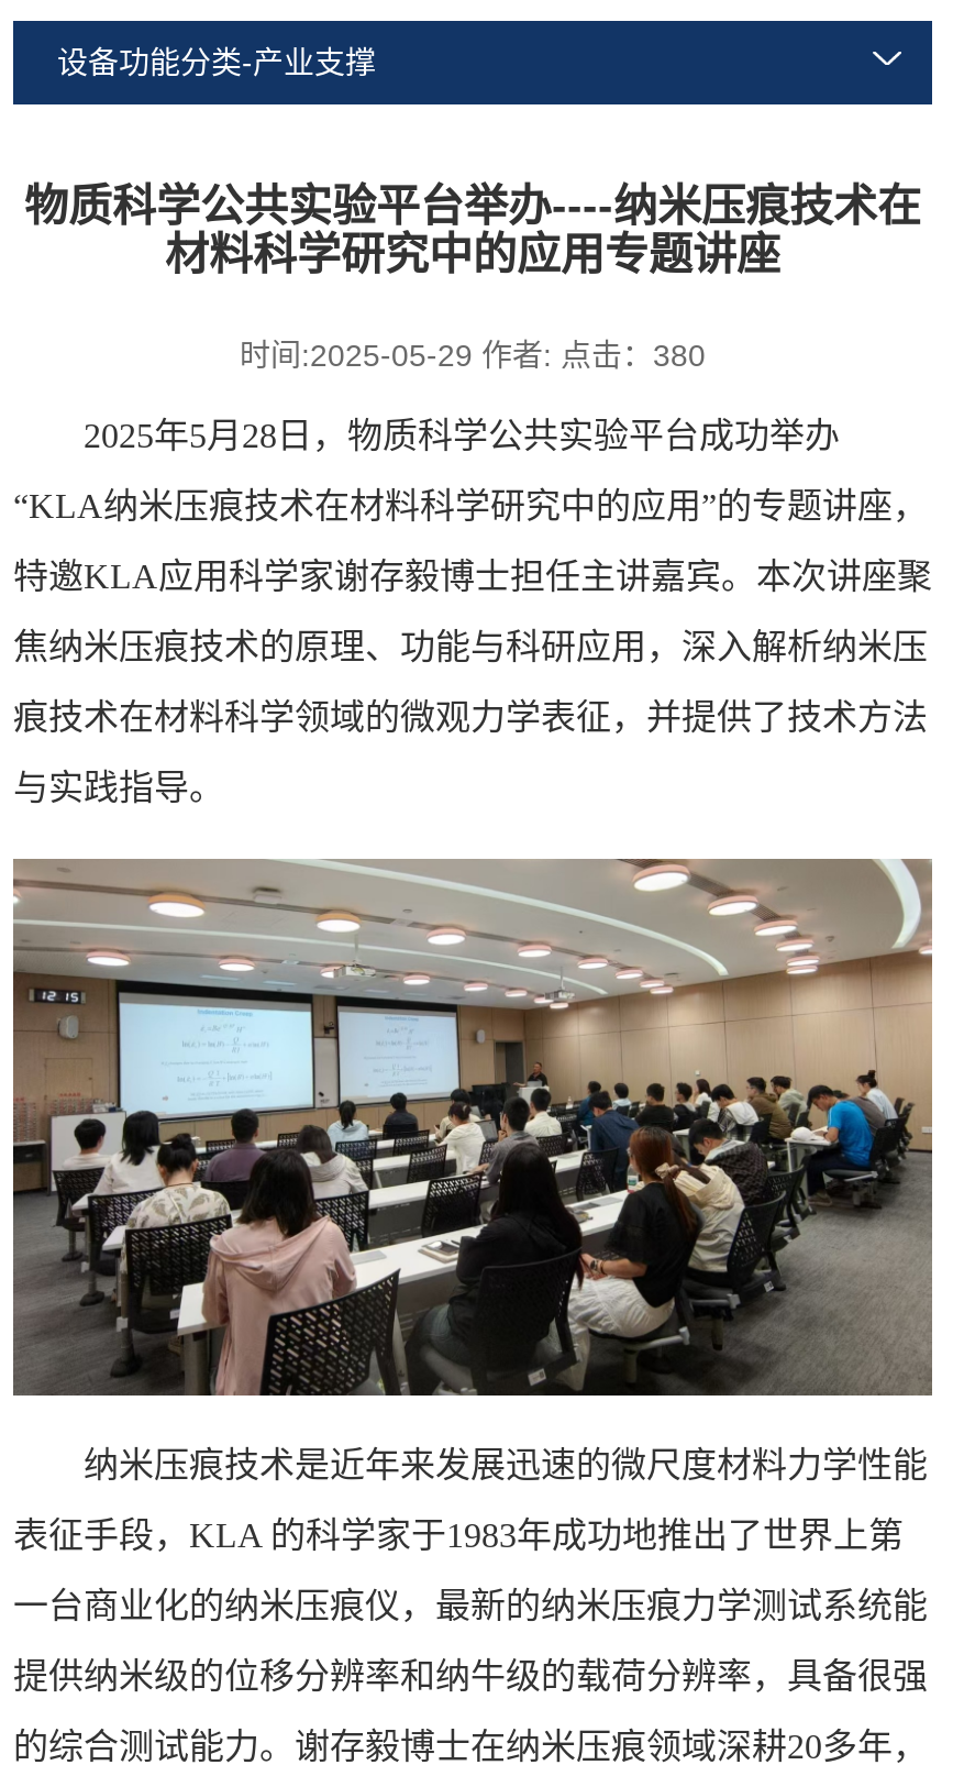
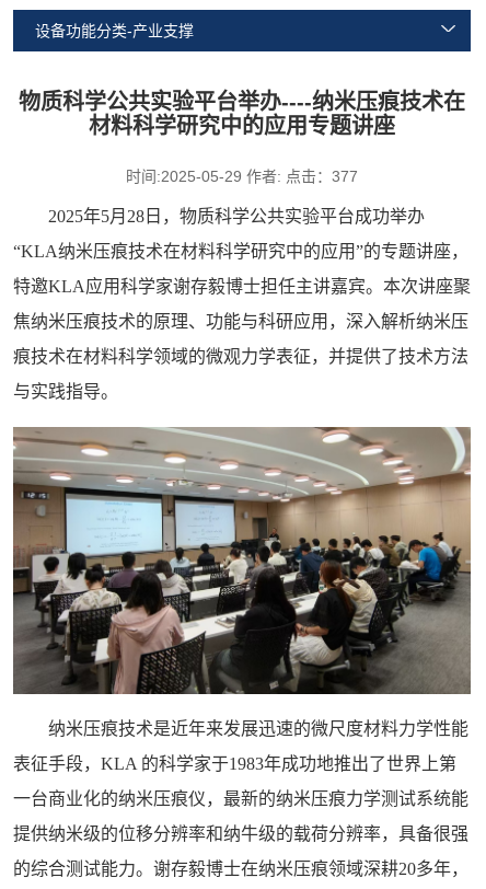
[240,338,706,373] 时间:2025-05-29 作者: 点击：380 -> [126,168,358,185] 时间:2025-05-29 作者: 点击：377

